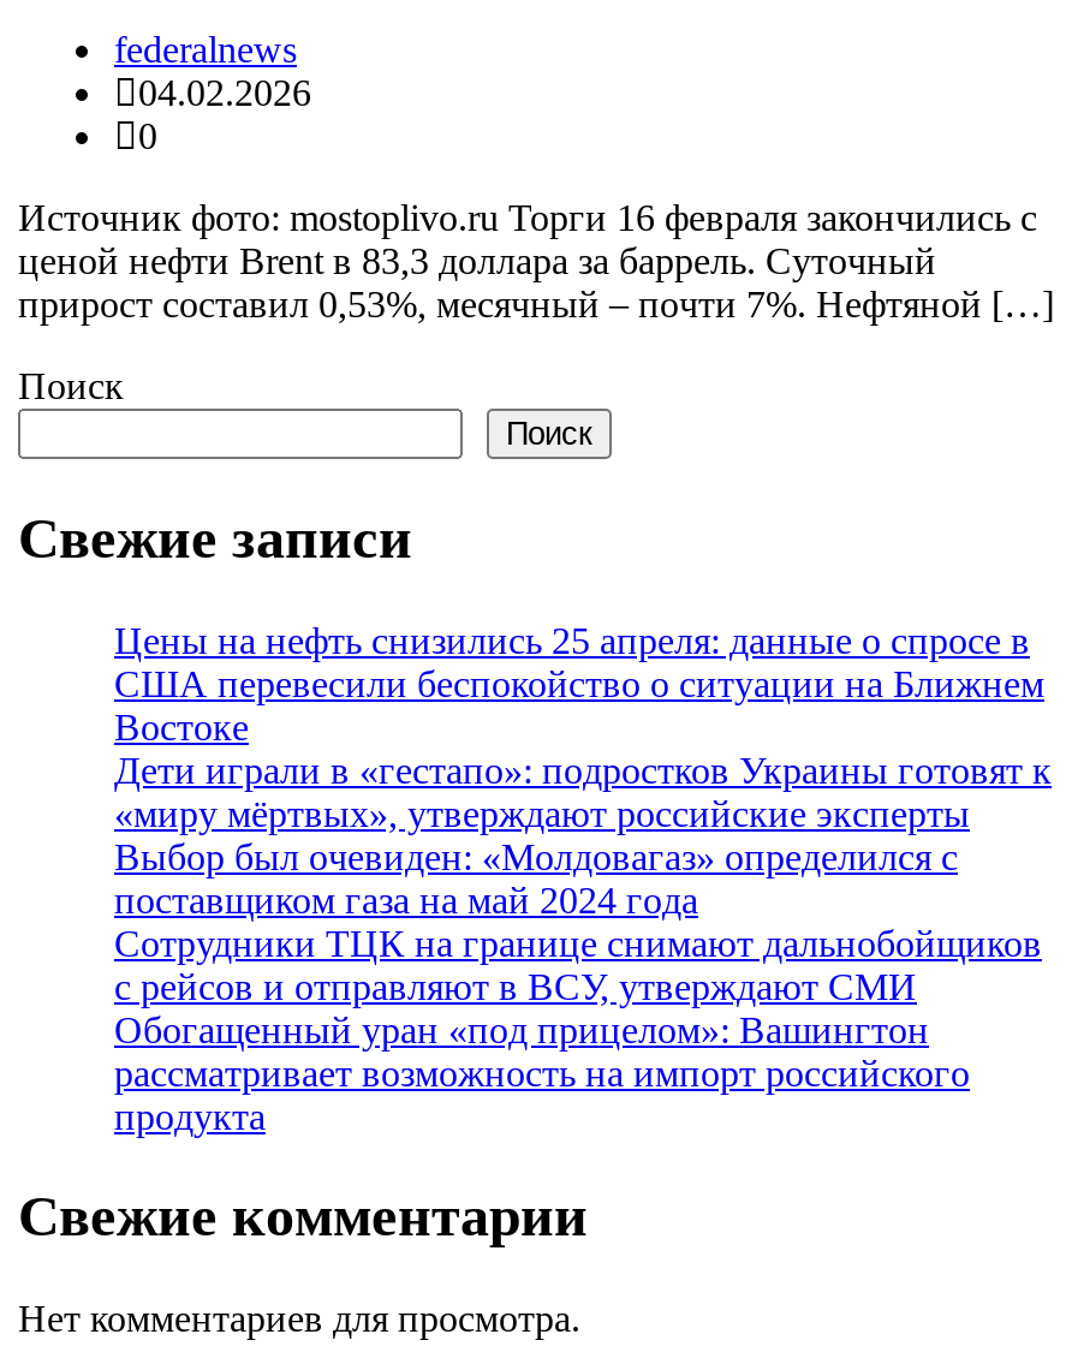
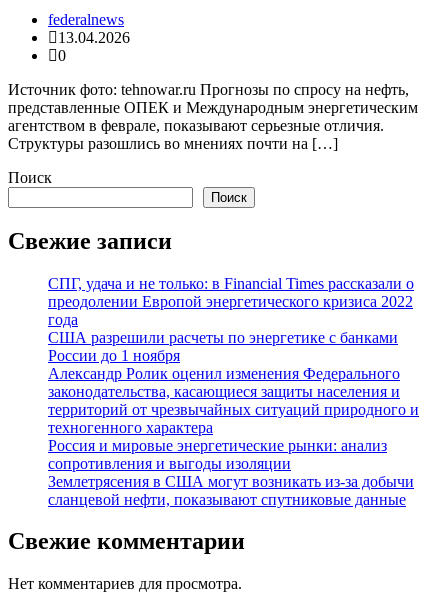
[138,71,311,112] 04.02.2026 -> [58,29,130,46] 13.04.2026
[18,196,1054,324] Источник фото: mostoplivo.ru Торги 16 февраля закончились с | ценой нефти Brent в 83,3 доллара за баррель. Суточный | прирост составил 0,53%, месячный – почти 7%. Нефтяной […] -> [8,81,418,152] Источник фото: tehnowar.ru Прогнозы по спросу на нефть, | представленные ОПЕК и Международным энергетическим | агентством в феврале, показывают серьезные отличия. | Структуры разошлись во мнениях почти на […]
[114,619,1052,1136] Цены на нефть снизились 25 апреля: данные о спросе в | США перевесили беспокойство о ситуации на Ближнем | Востоке | Дети играли в «гестапо»: подростков Украины готовят к | «миру мёртвых», утверждают российские эксперты | Выбор был очевиден: «Молдовагаз» определился с | поставщиком газа на май 2024 года | Сотрудники ТЦК на границе снимают дальнобойщиков | с рейсов и отправляют в ВСУ, утверждают СМИ | Обогащенный уран «под прицелом»: Вашингтон | рассматривает возможность на импорт российского | продукта -> [48,274,419,507] СПГ, удача и не только: в Financial Times рассказали о | преодолении Европой энергетического кризиса 2022 | года | США разрешили расчеты по энергетике с банками | России до 1 ноября | Александр Ролик оценил изменения Федерального | законодательства, касающиеся защиты населения и | территорий от чрезвычайных ситуаций природного и | техногенного характера | Россия и мировые энергетические рынки: анализ | сопротивления и выгоды изоляции | Землетрясения в США могут возникать из-за добычи | сланцевой нефти, показывают спутниковые данные

